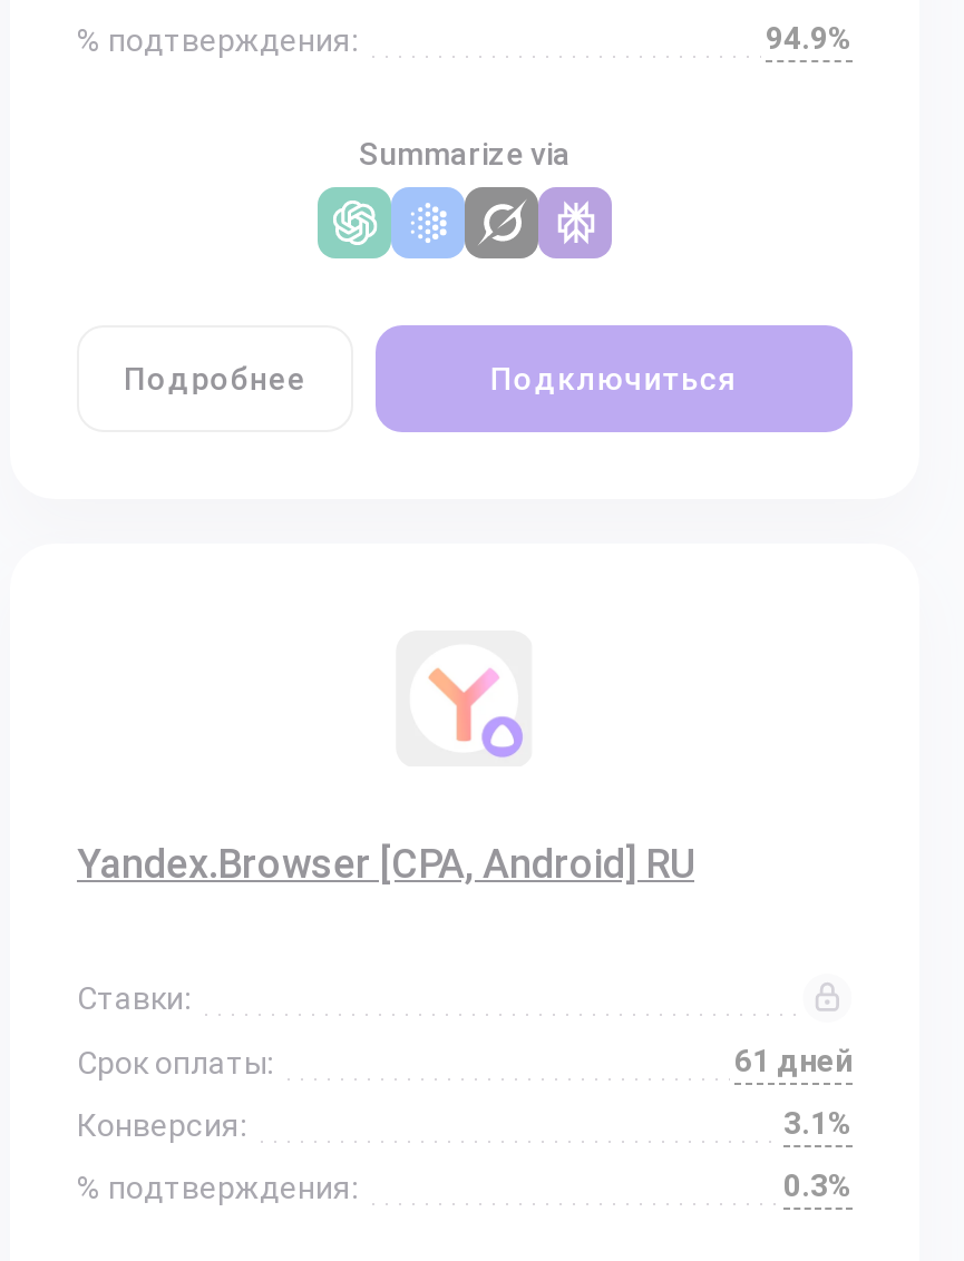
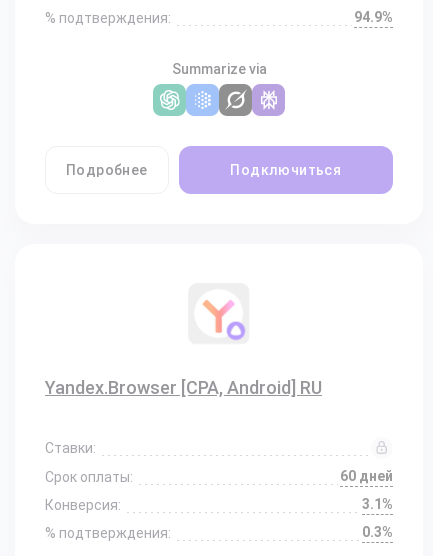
[734,1043,853,1078] 61 дней -> [340,468,393,484] 60 дней

